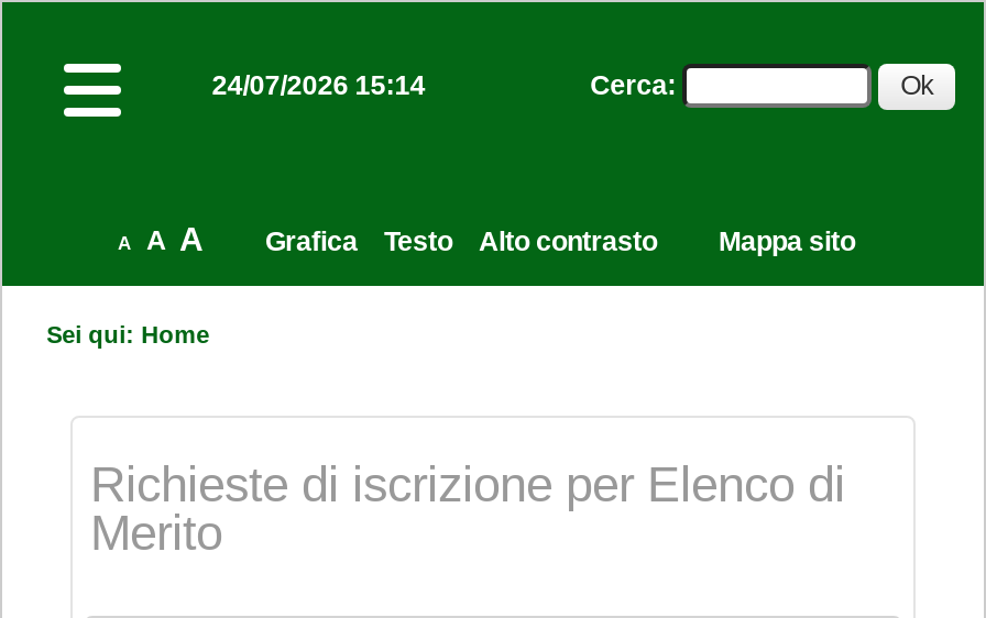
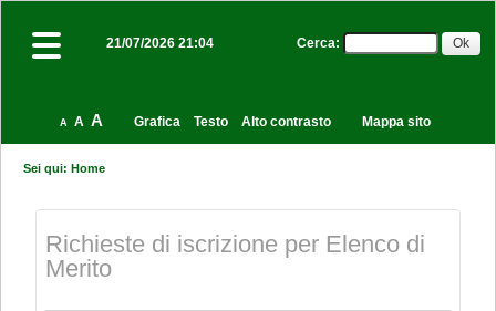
[212,71,425,102] 24/07/2026 15:14 -> [107,36,214,51] 21/07/2026 21:04

